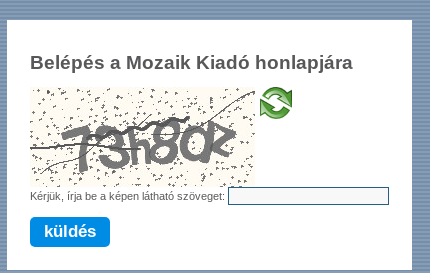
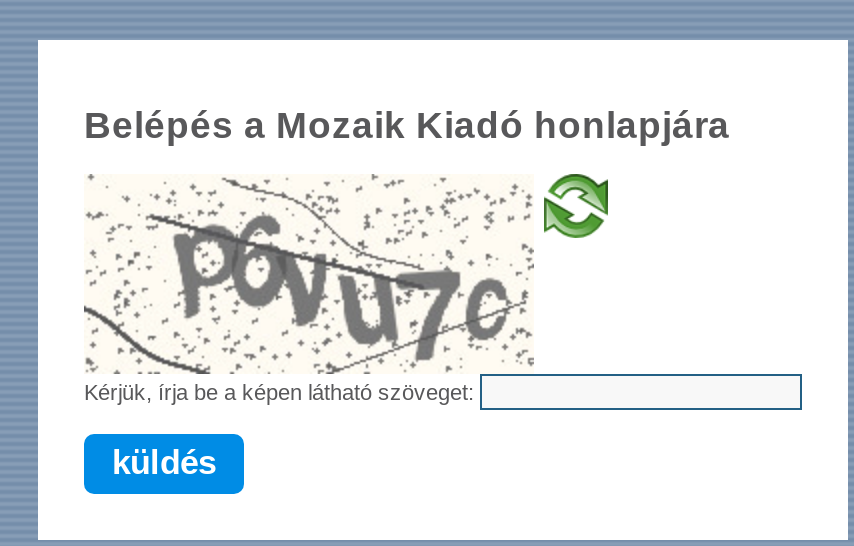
[29,87,256,188] [image] -> [82,174,534,374] [image]

